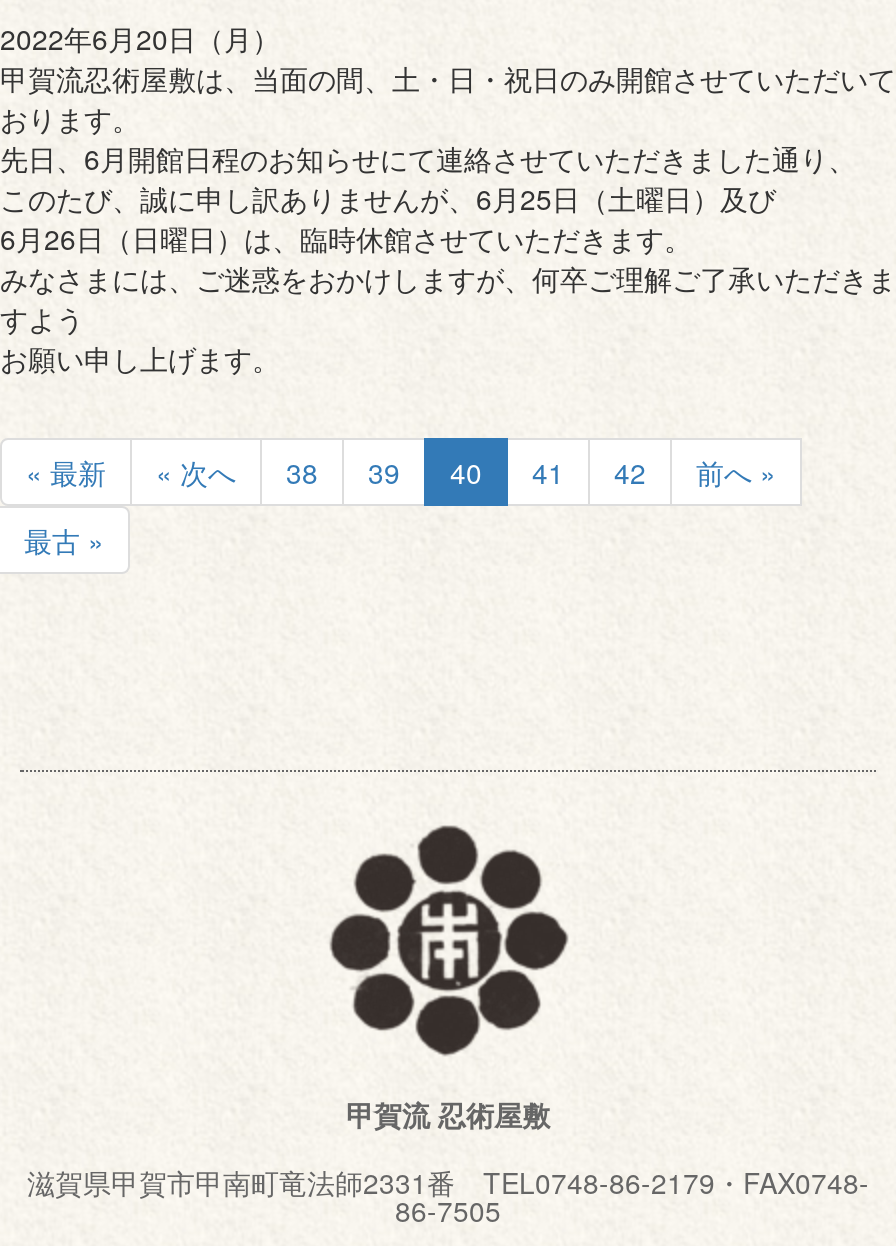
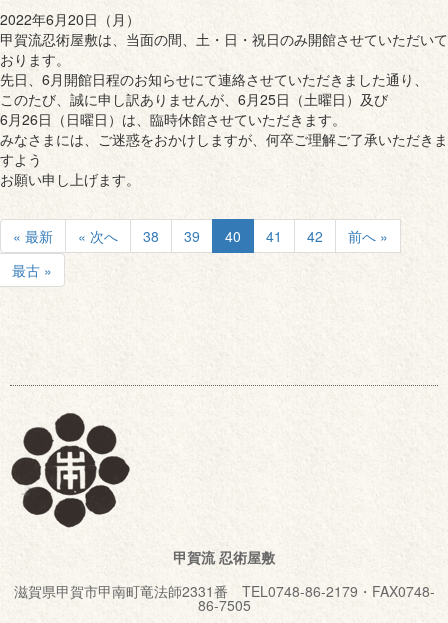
none -> [10,412,131,528] [image]
[328,824,570,1058] [image] -> none

